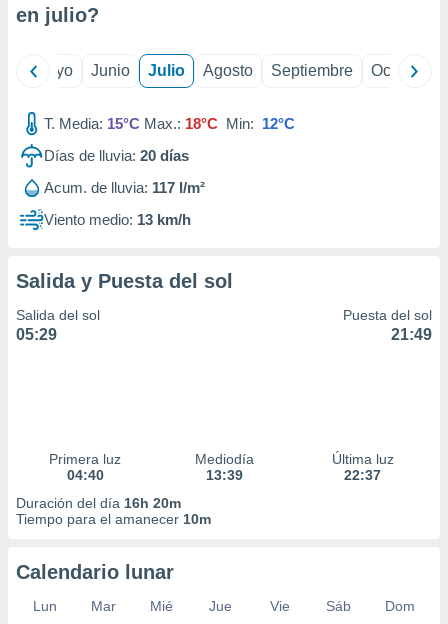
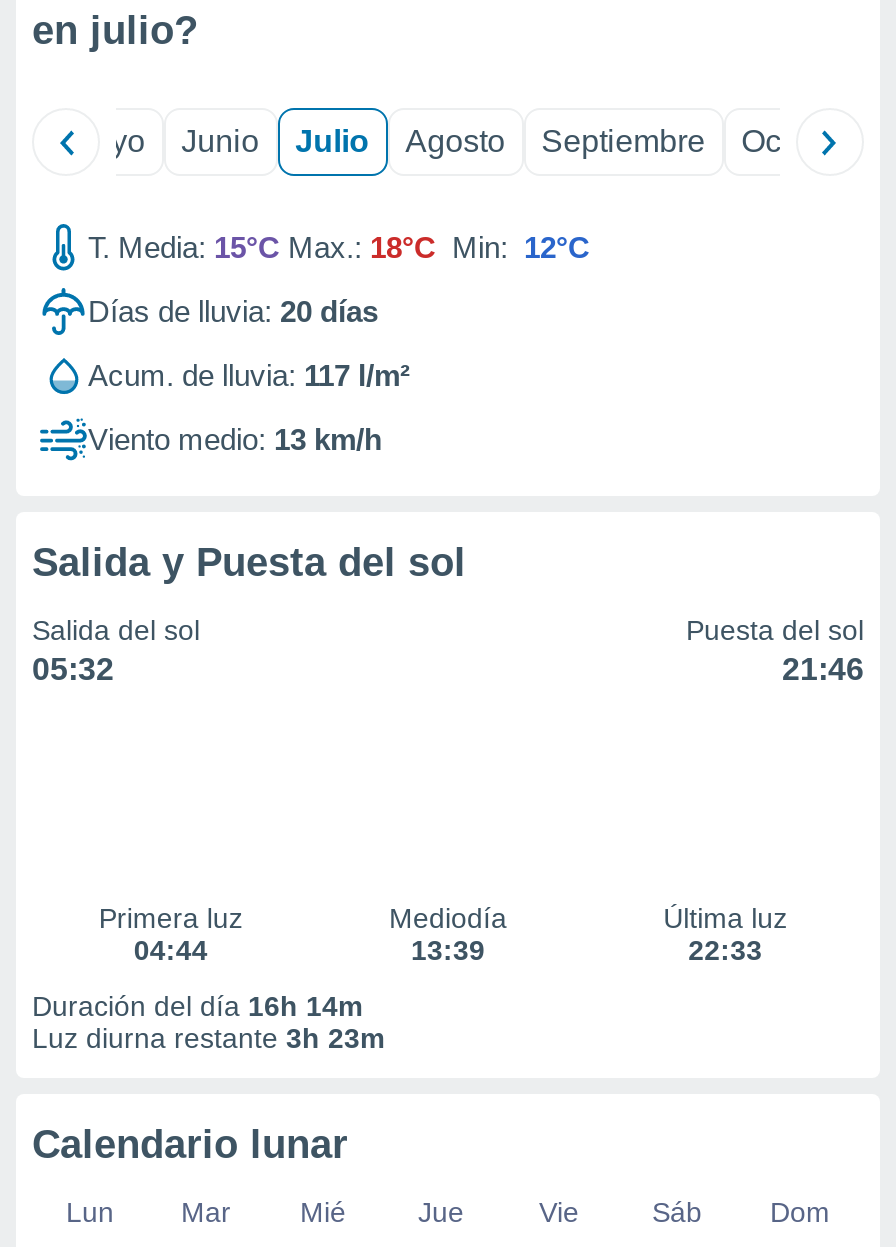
[16,326,57,343] 05:29 -> [32,652,114,686] 05:32
[391,326,432,343] 21:49 -> [782,652,864,686] 21:46
[67,467,104,483] 04:40 -> [134,934,208,966] 04:44
[344,467,381,483] 22:37 -> [688,934,762,966] 22:33
[16,495,211,527] Duración del día 16h 20m | Tiempo para el amanecer 10m -> [32,990,384,1054] Duración del día 16h 14m | Luz diurna restante 3h 23m

